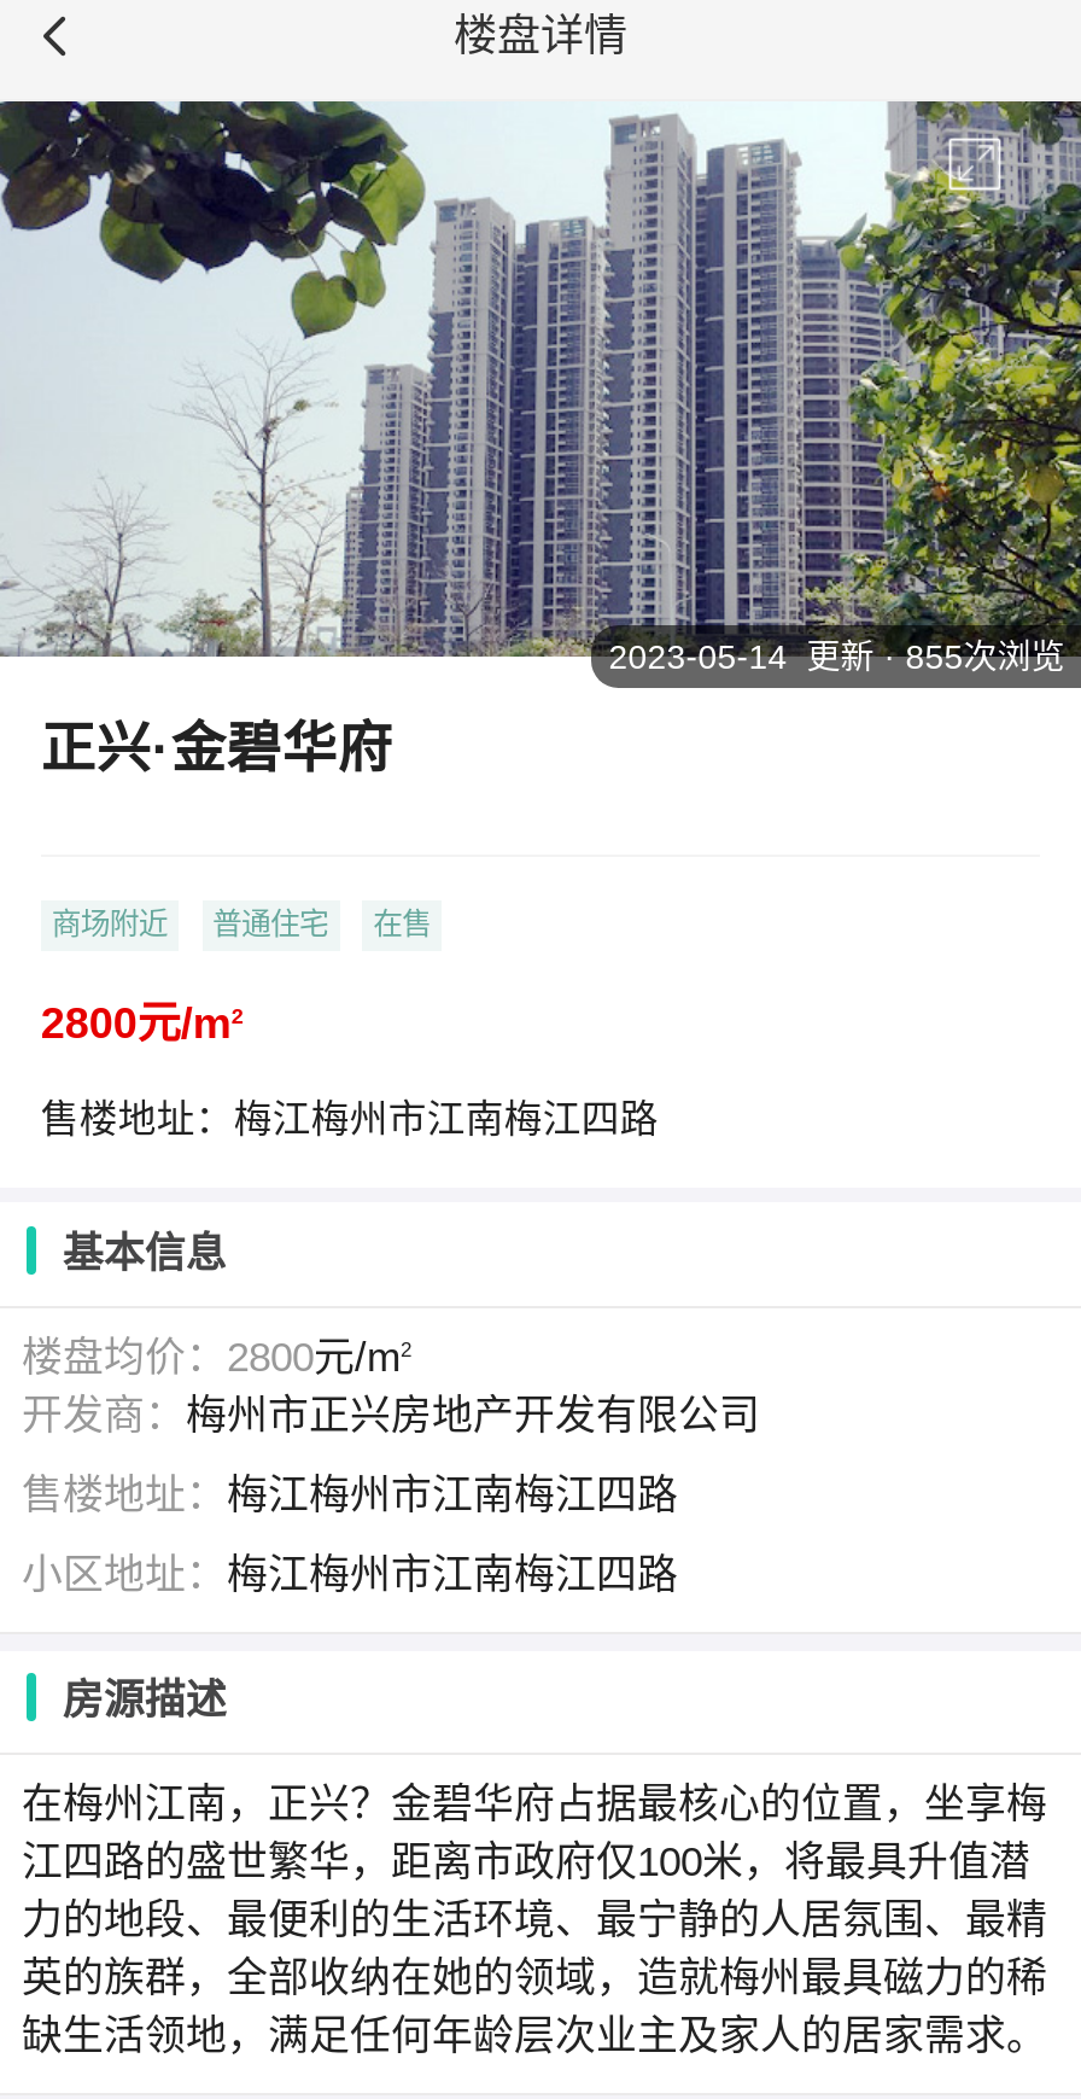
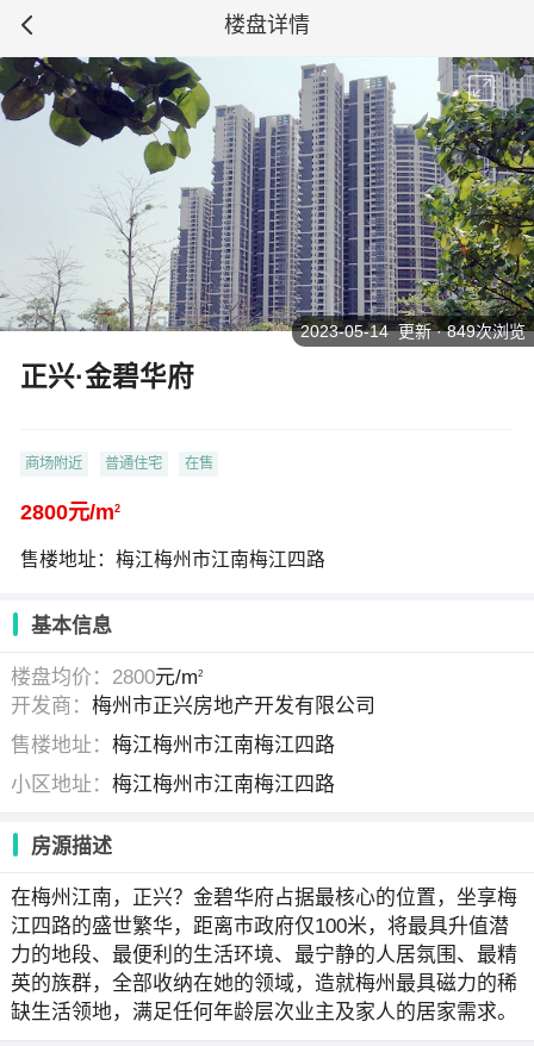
[609,638,1065,676] 2023-05-14 更新 · 855次浏览 -> [301,322,526,341] 2023-05-14 更新 · 849次浏览

